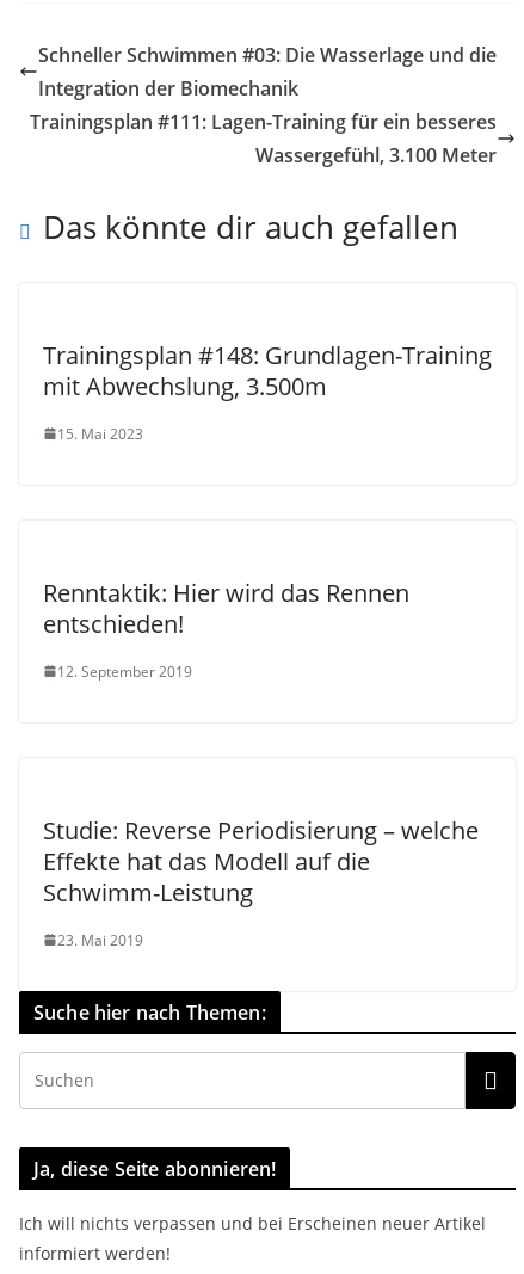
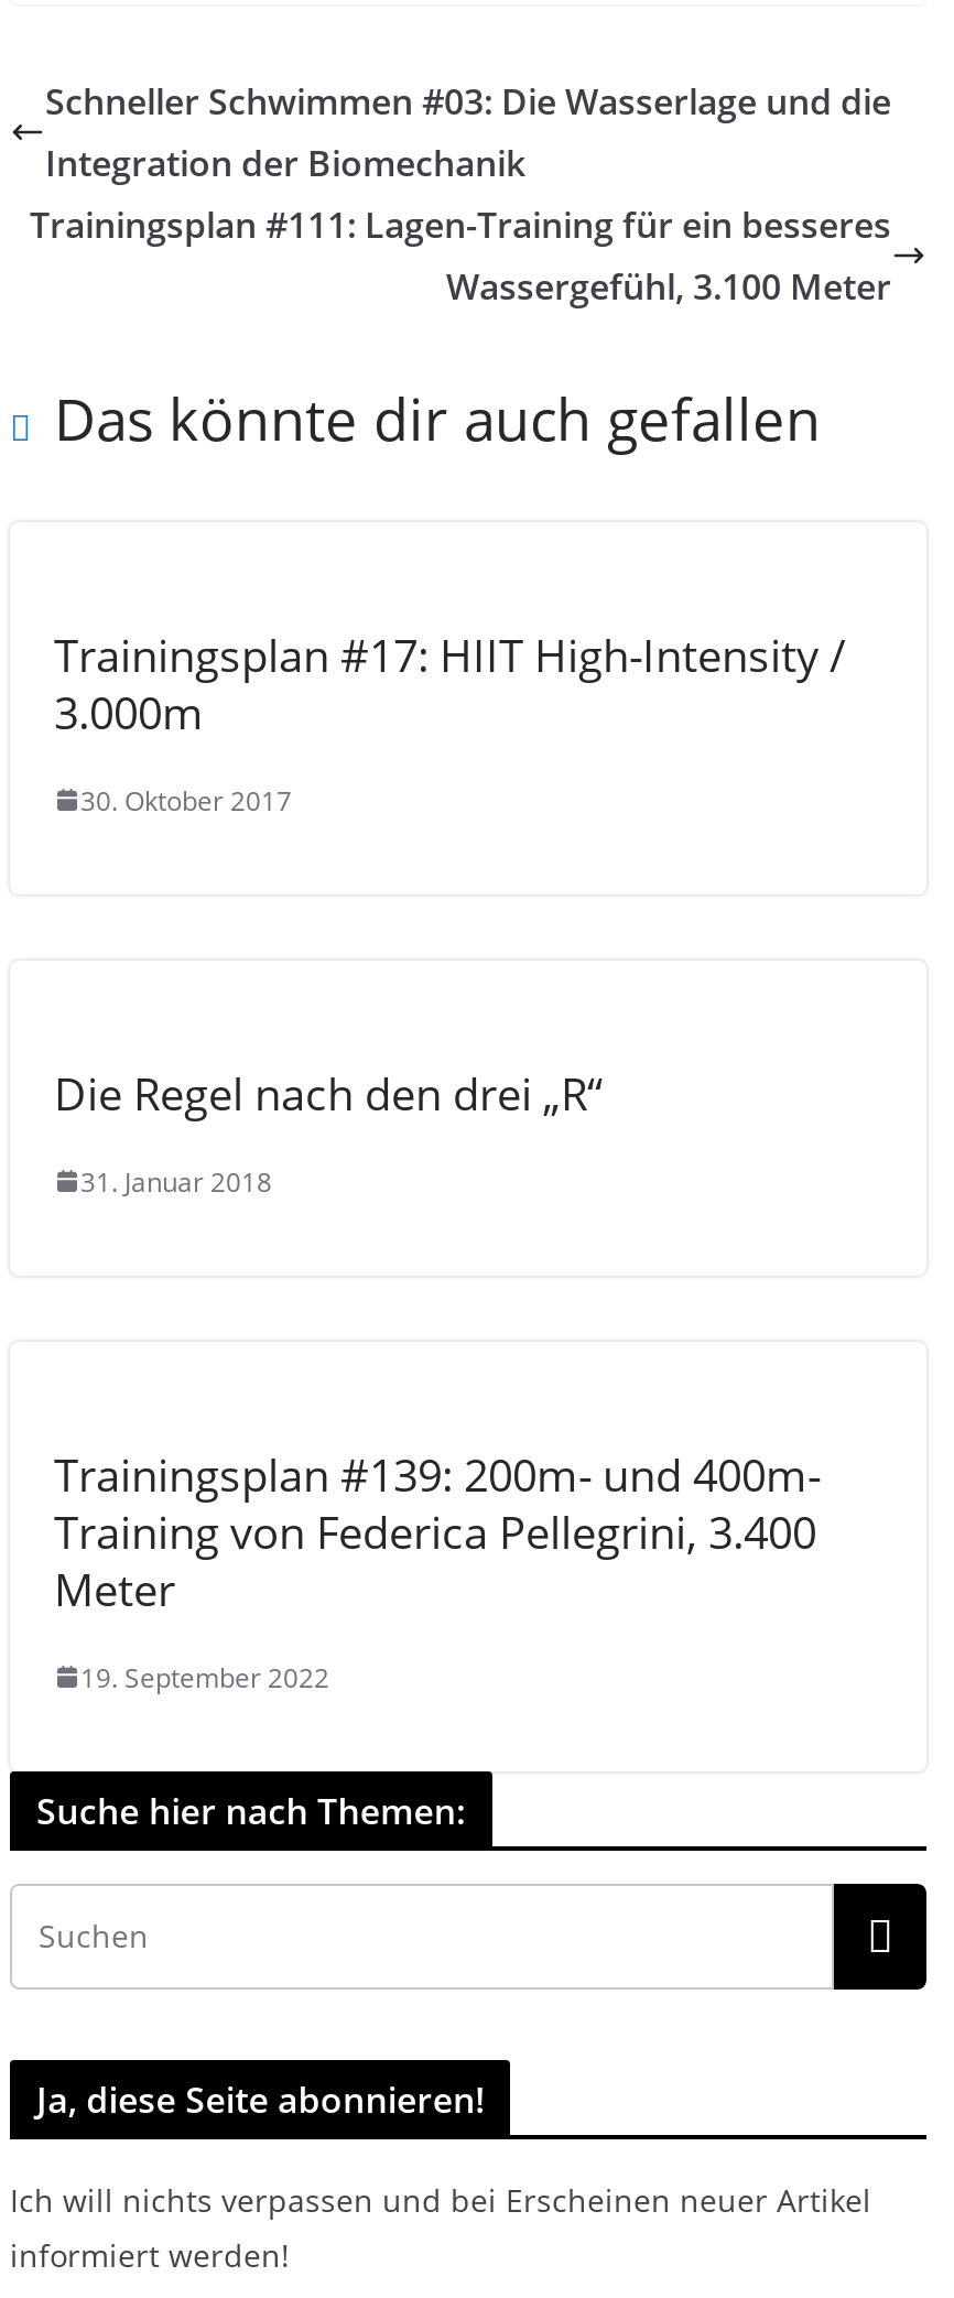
[43,338,492,402] Trainingsplan #148: Grundlagen-Training | mit Abwechslung, 3.500m -> [54,625,845,741] Trainingsplan #17: HIIT High-Intensity / | 3.000m
[57,423,143,444] 15. Mai 2023 -> [80,781,292,819] 30. Oktober 2017
[43,576,409,639] Renntaktik: Hier wird das Rennen | entschieden! -> [54,1063,603,1123] Die Regel nach den drei „R“
[57,661,192,681] 12. September 2019 -> [80,1162,272,1200] 31. Januar 2018
[43,814,479,908] Studie: Reverse Periodisierung – welche | Effekte hat das Modell auf die | Schwimm-Leistung -> [54,1444,821,1618] Trainingsplan #139: 200m- und 400m- | Training von Federica Pellegrini, 3.400 | Meter
[57,930,143,950] 23. Mai 2019 -> [80,1658,329,1695] 19. September 2022

